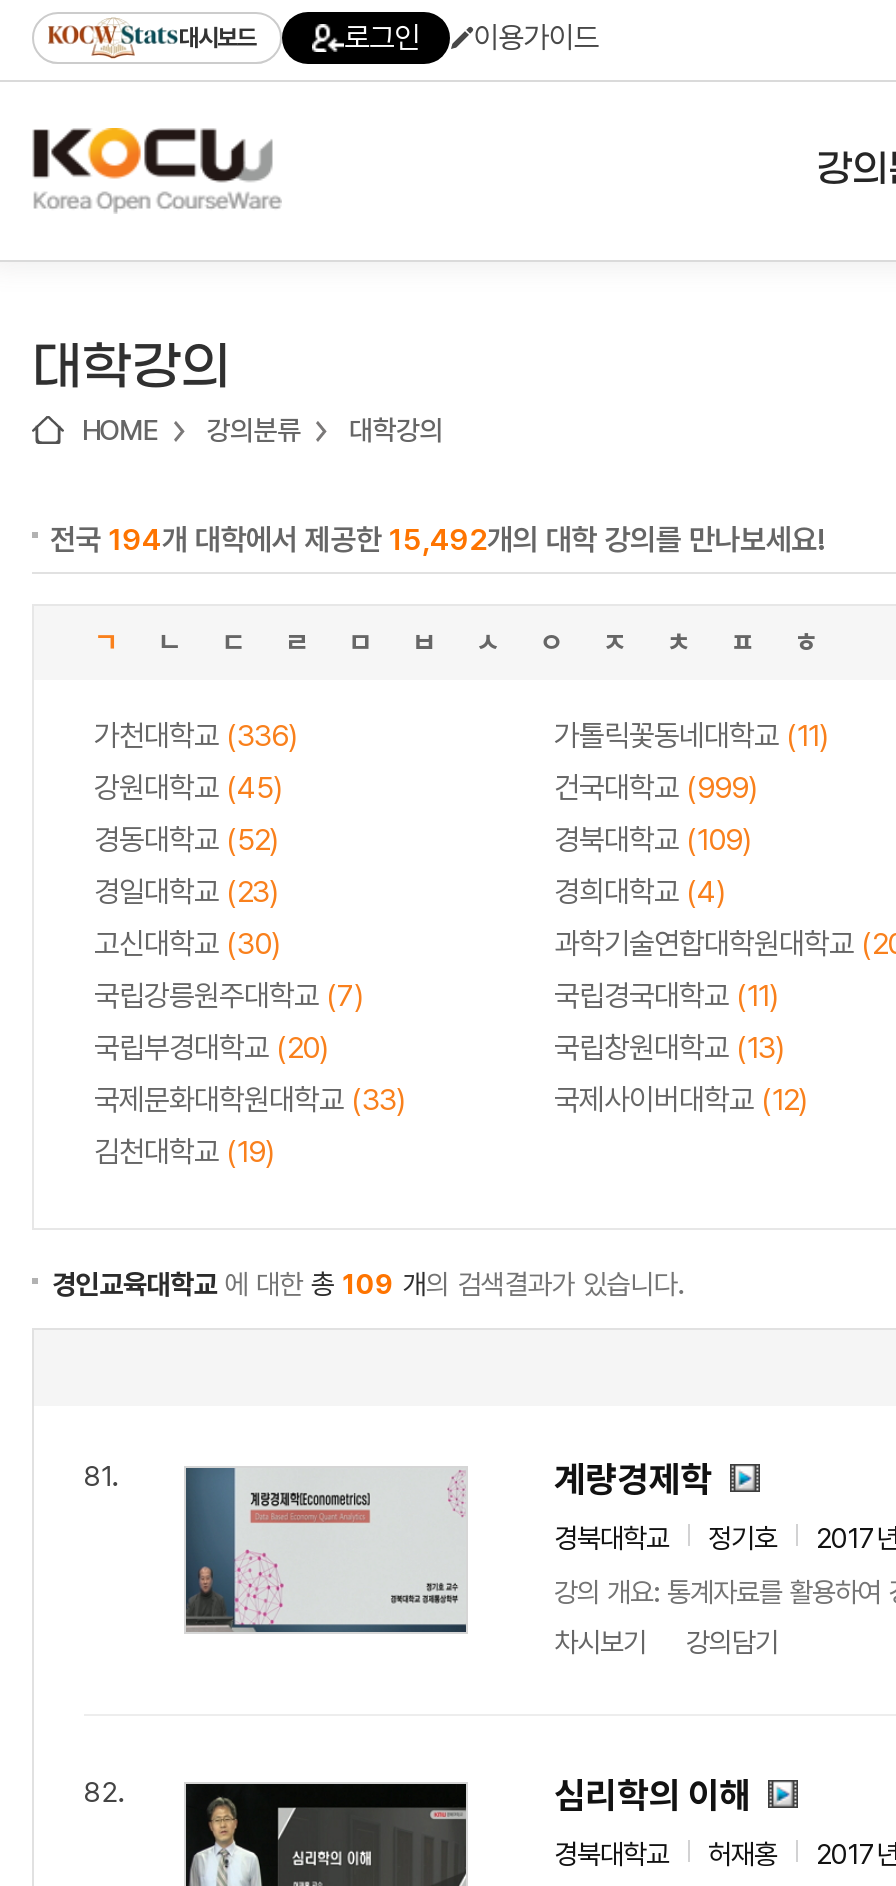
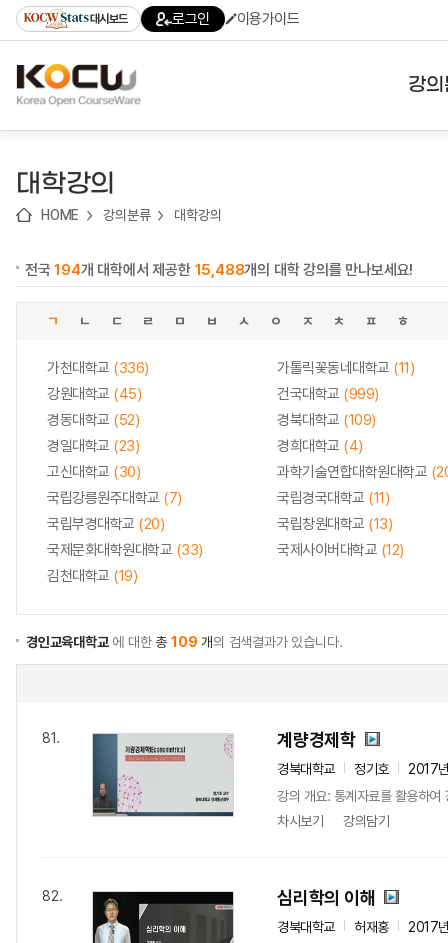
[50,522,824,558] 전국 194개 대학에서 제공한 15,492개의 대학 강의를 만나보세요! -> [25,261,413,279] 전국 194개 대학에서 제공한 15,488개의 대학 강의를 만나보세요!

